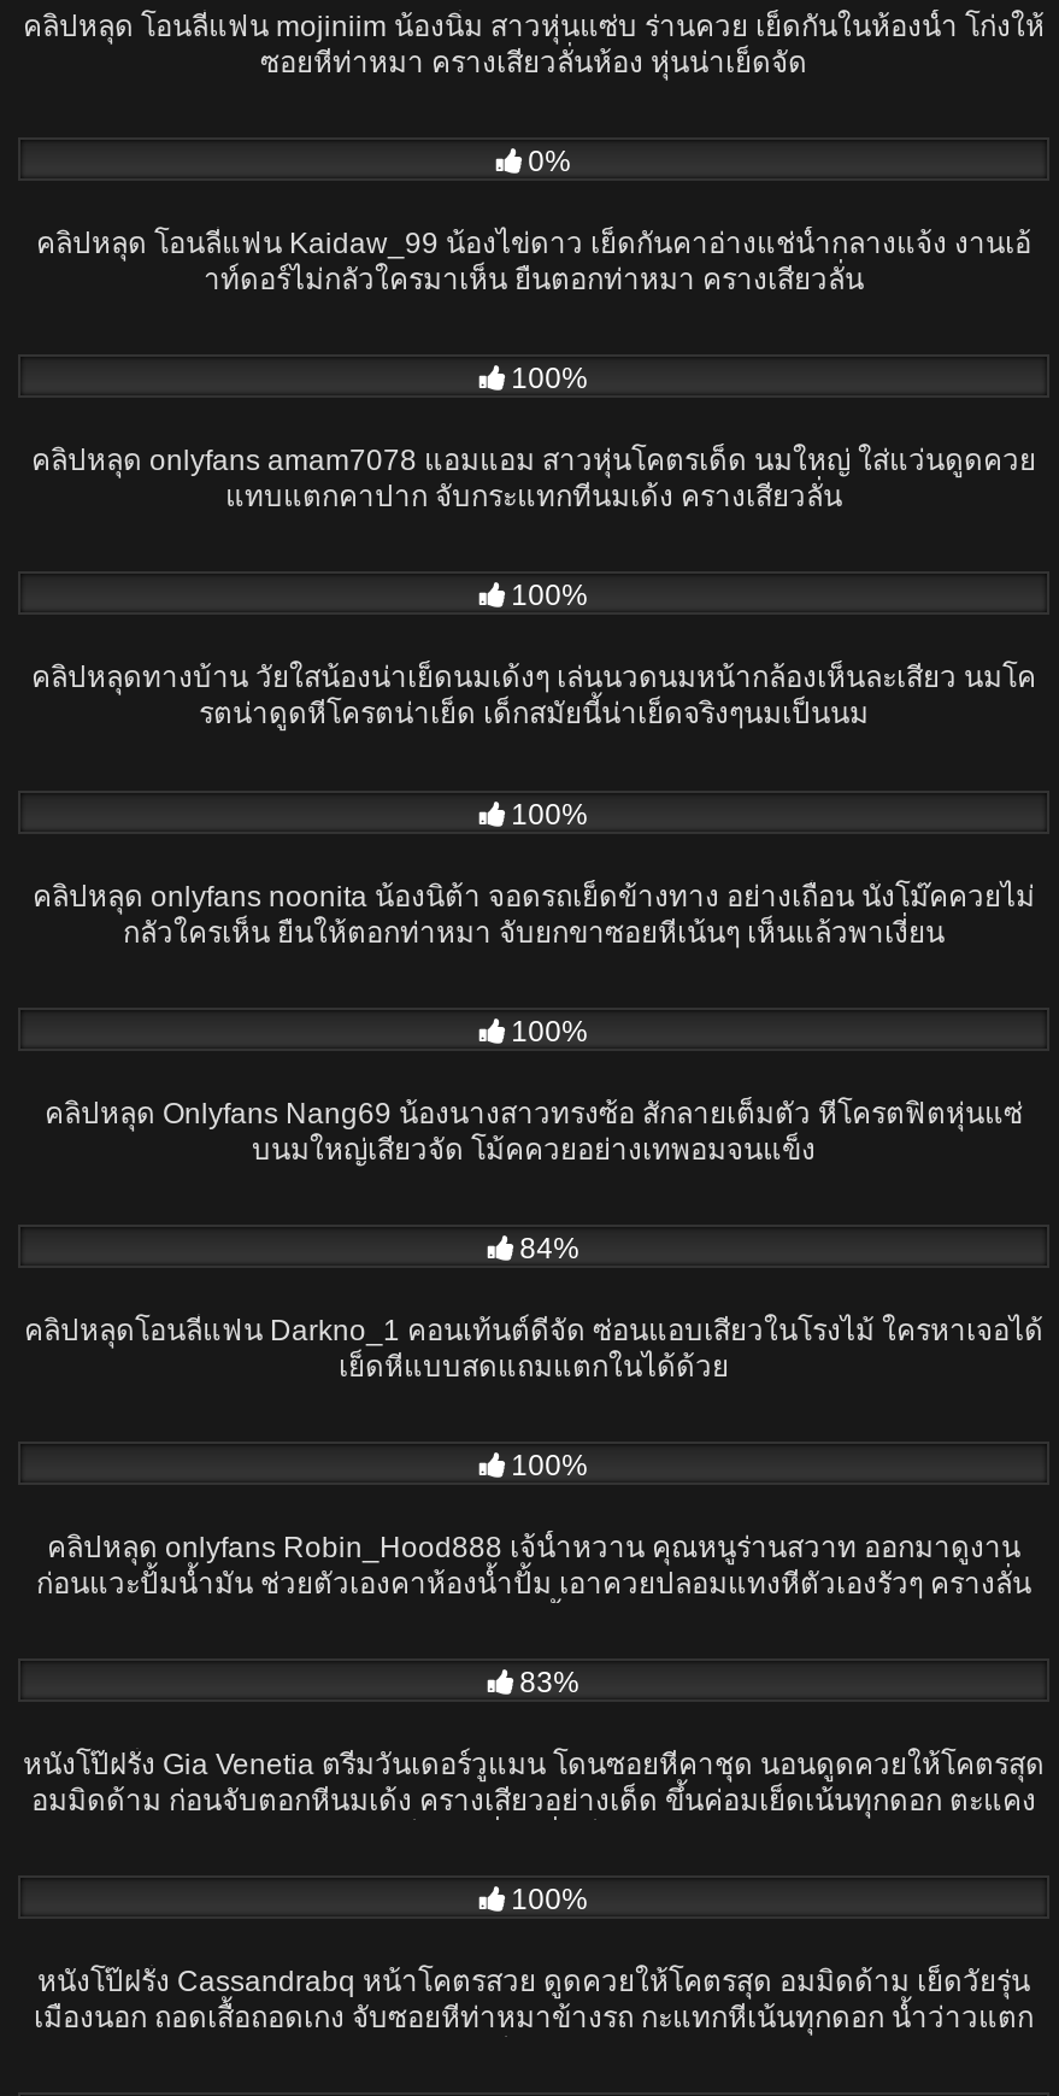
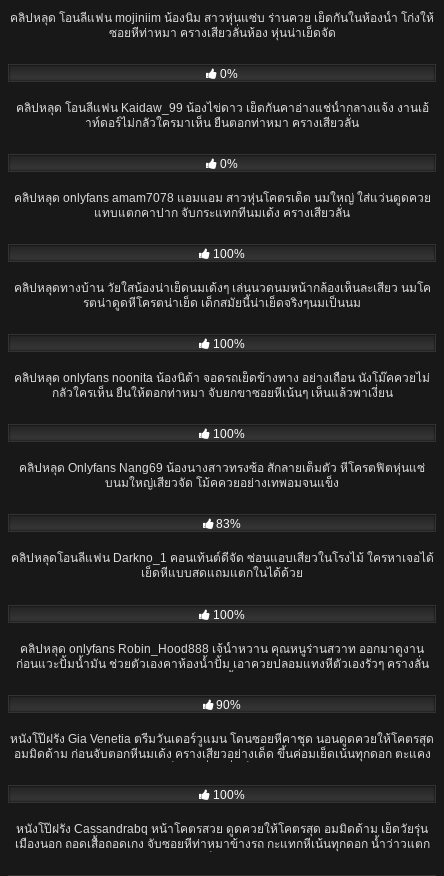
[511,363,588,397] 100% -> [220,157,238,171] 0%
[520,1232,580,1266] 84% -> [216,517,241,531] 83%
[520,1666,580,1700] 83% -> [216,698,241,712] 90%

